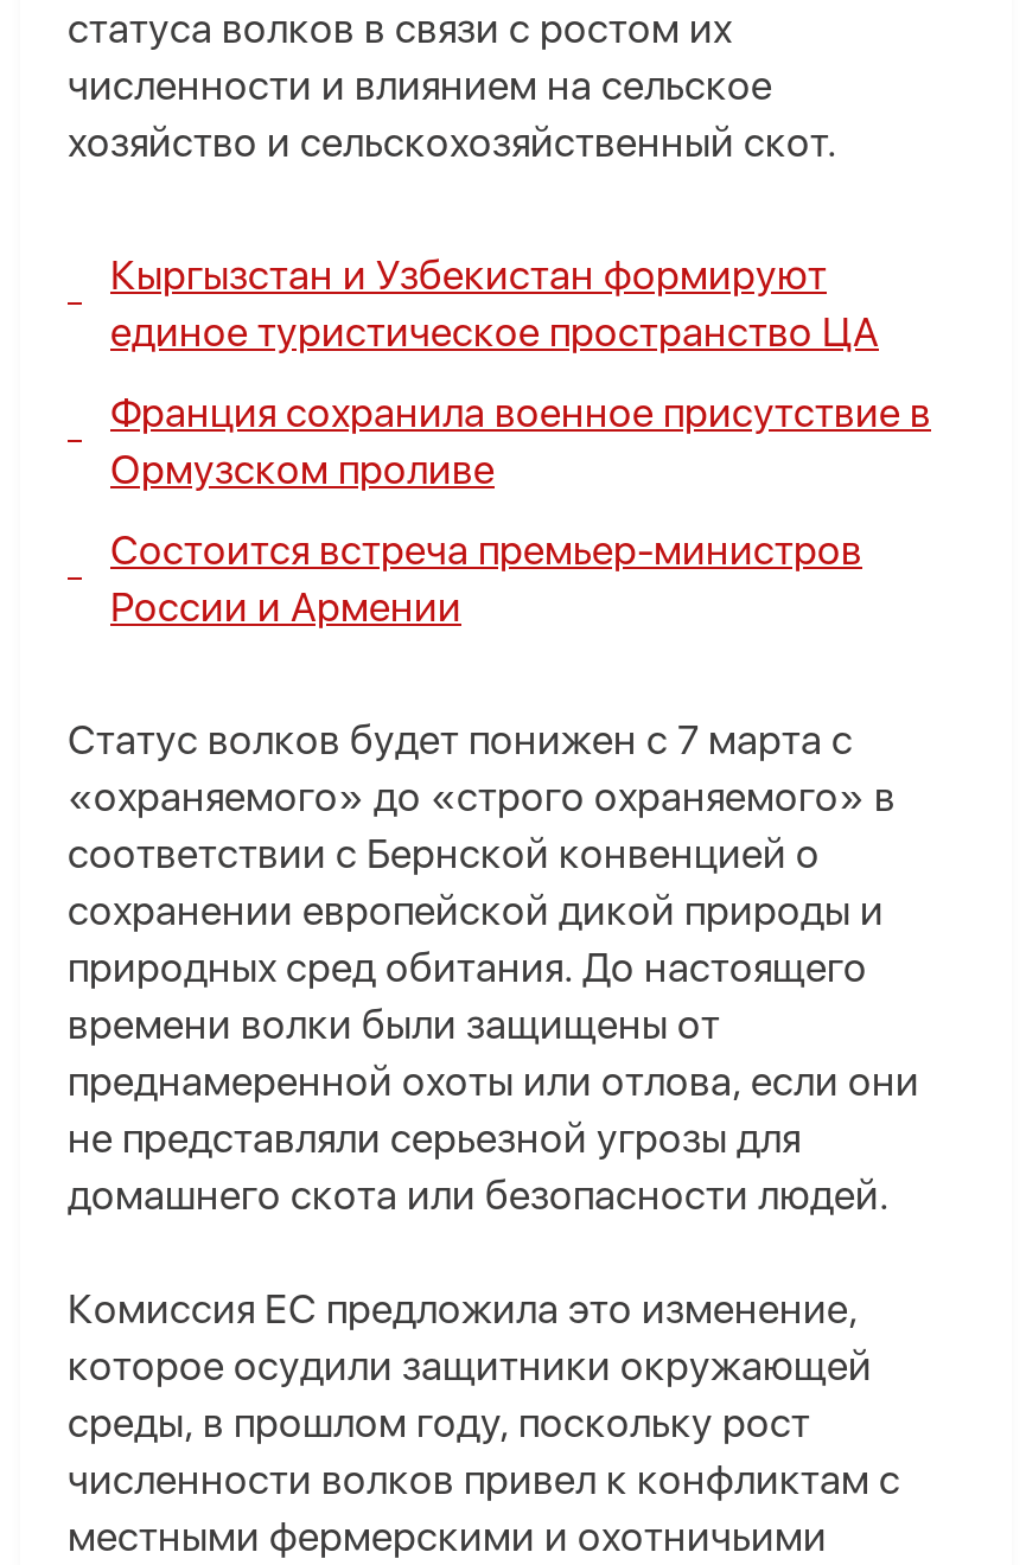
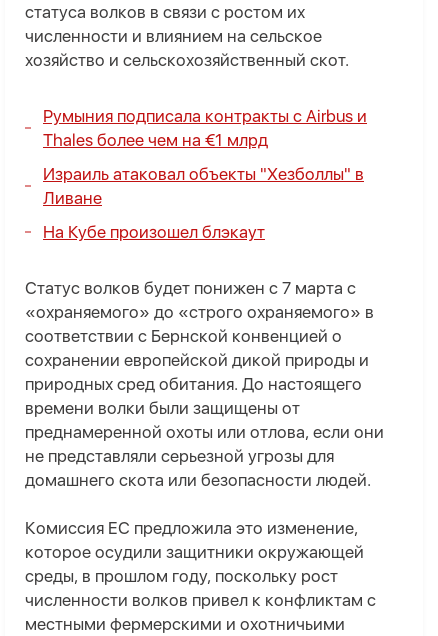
[110,252,879,356] Кыргызстан и Узбекистан формируют | единое туристическое пространство ЦА -> [43,106,367,150] Румыния подписала контракты с Airbus и | Thales более чем на €1 млрд
[110,390,931,494] Франция сохранила военное присутствие в | Ормузском проливе -> [43,164,364,208] Израиль атаковал объекты "Хезболлы" в | Ливане
[110,527,862,631] Состоится встреча премьер-министров | России и Армении -> [43,222,265,242] На Кубе произошел блэкаут

